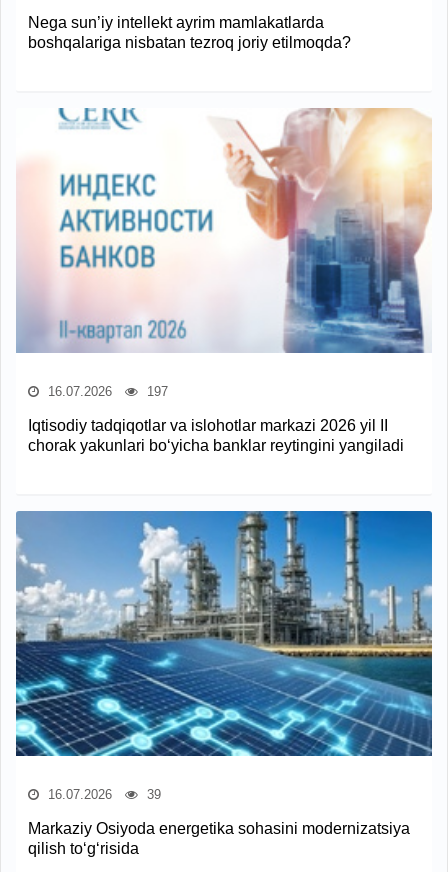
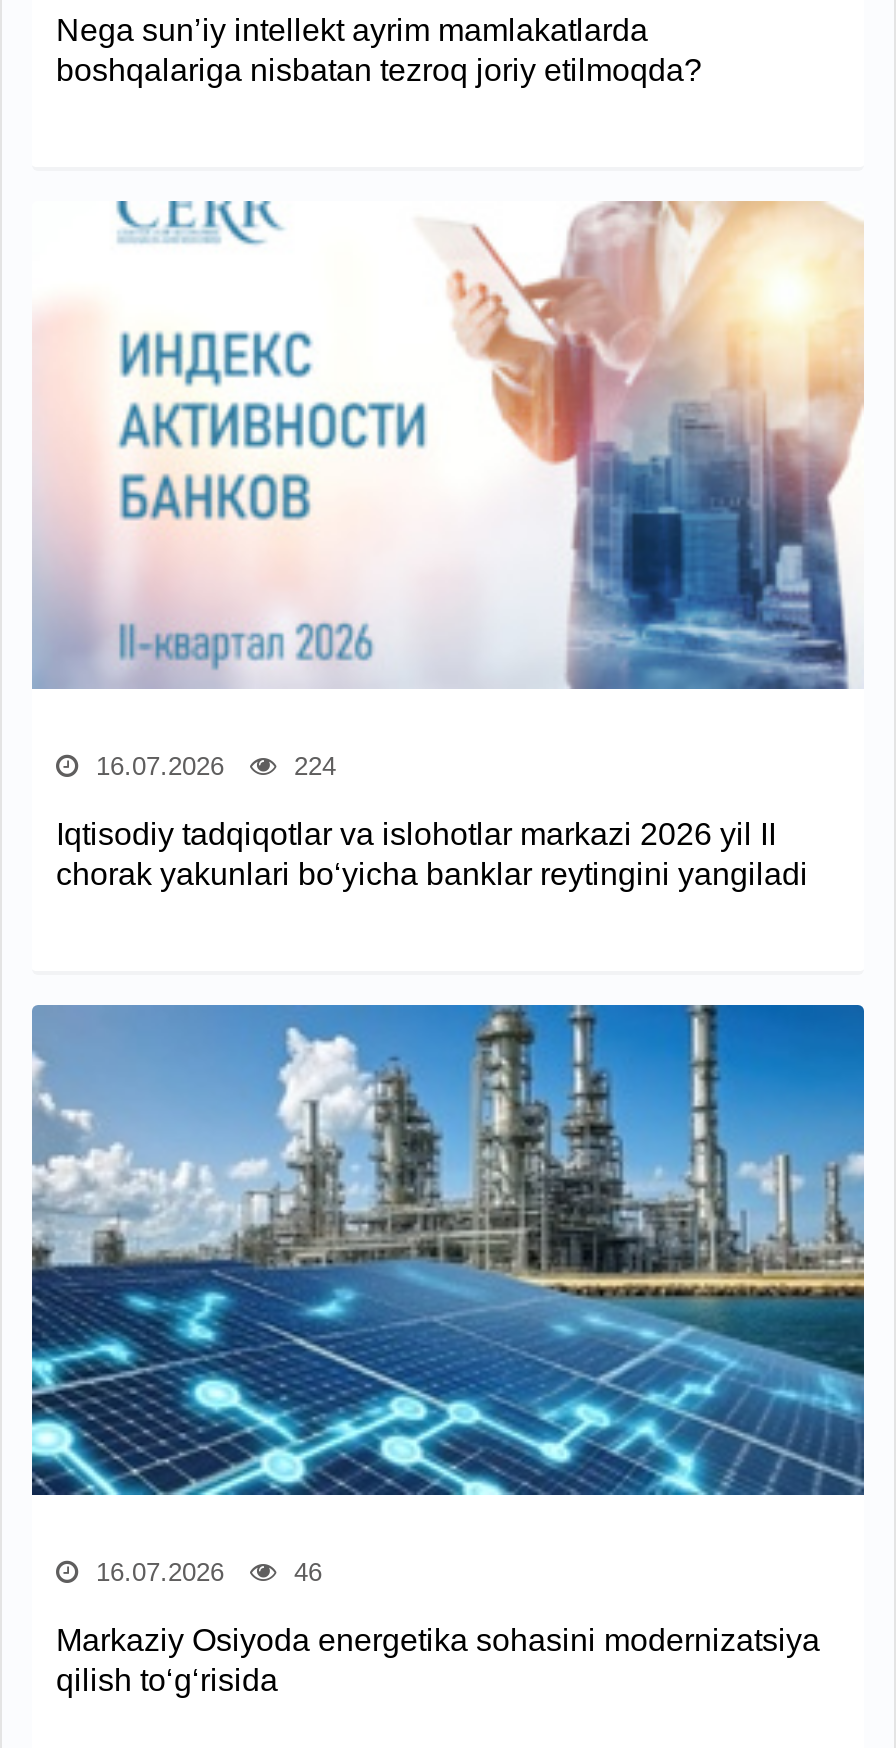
[143,384,168,399] 197 -> [286,752,336,782] 224
[143,787,161,802] 39 -> [286,1557,322,1587] 46

